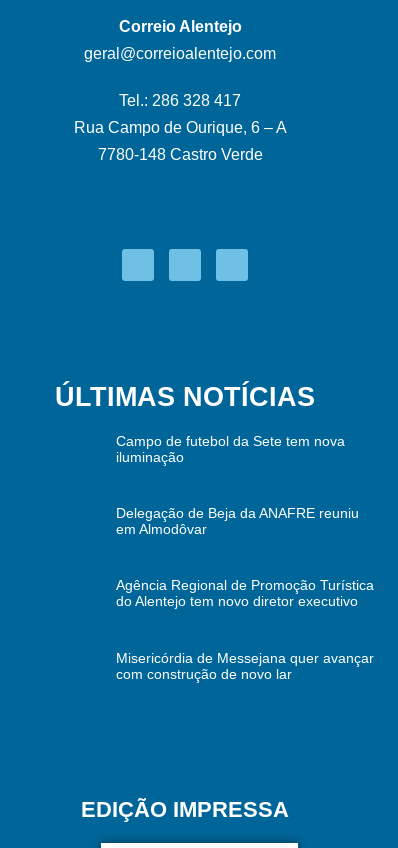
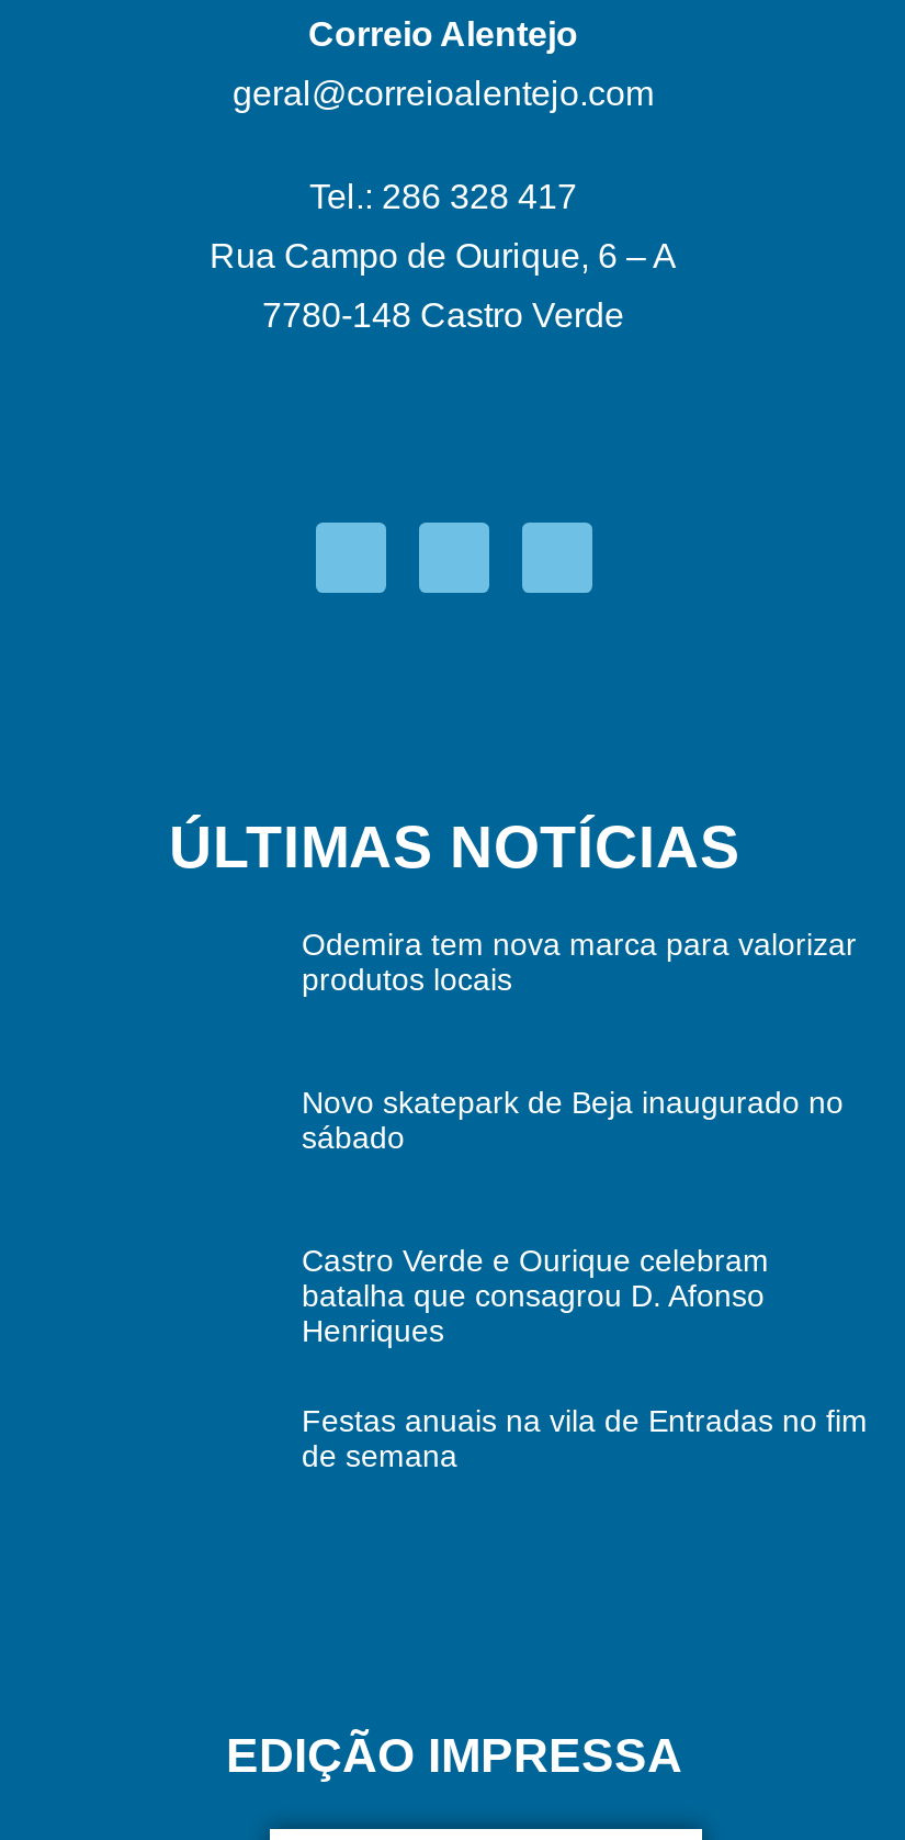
[115,433,344,465] Campo de futebol da Sete tem nova | iluminação -> [302,926,857,996] Odemira tem nova marca para valorizar | produtos locais
[115,505,358,537] Delegação de Beja da ANAFRE reuniu | em Almodôvar -> [302,1085,844,1155] Novo skatepark de Beja inaugurado no | sábado
[115,577,373,609] Agência Regional de Promoção Turística | do Alentejo tem novo diretor executivo -> [302,1243,769,1349] Castro Verde e Ourique celebram | batalha que consagrou D. Afonso | Henriques
[115,649,373,681] Misericórdia de Messejana quer avançar | com construção de novo lar -> [302,1403,868,1474] Festas anuais na vila de Entradas no fim | de semana

